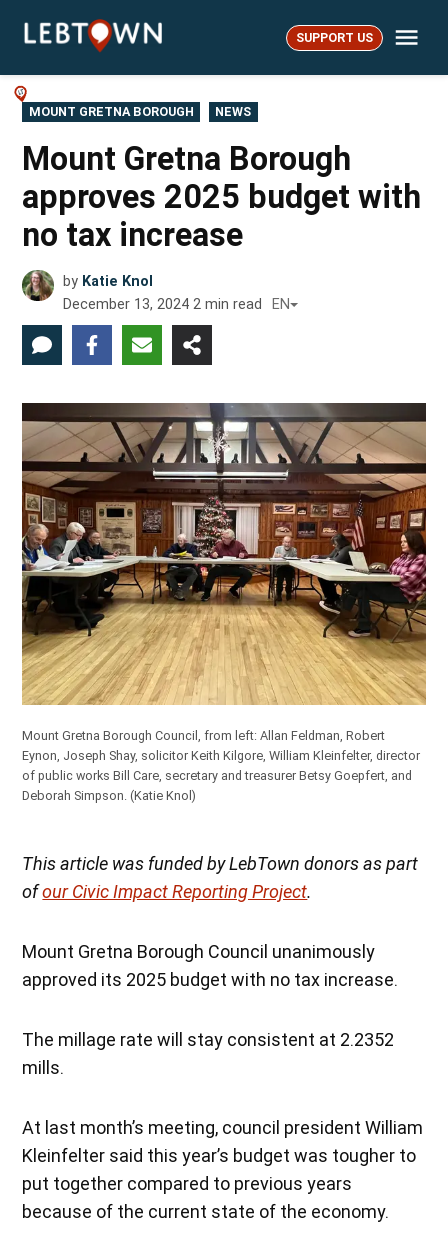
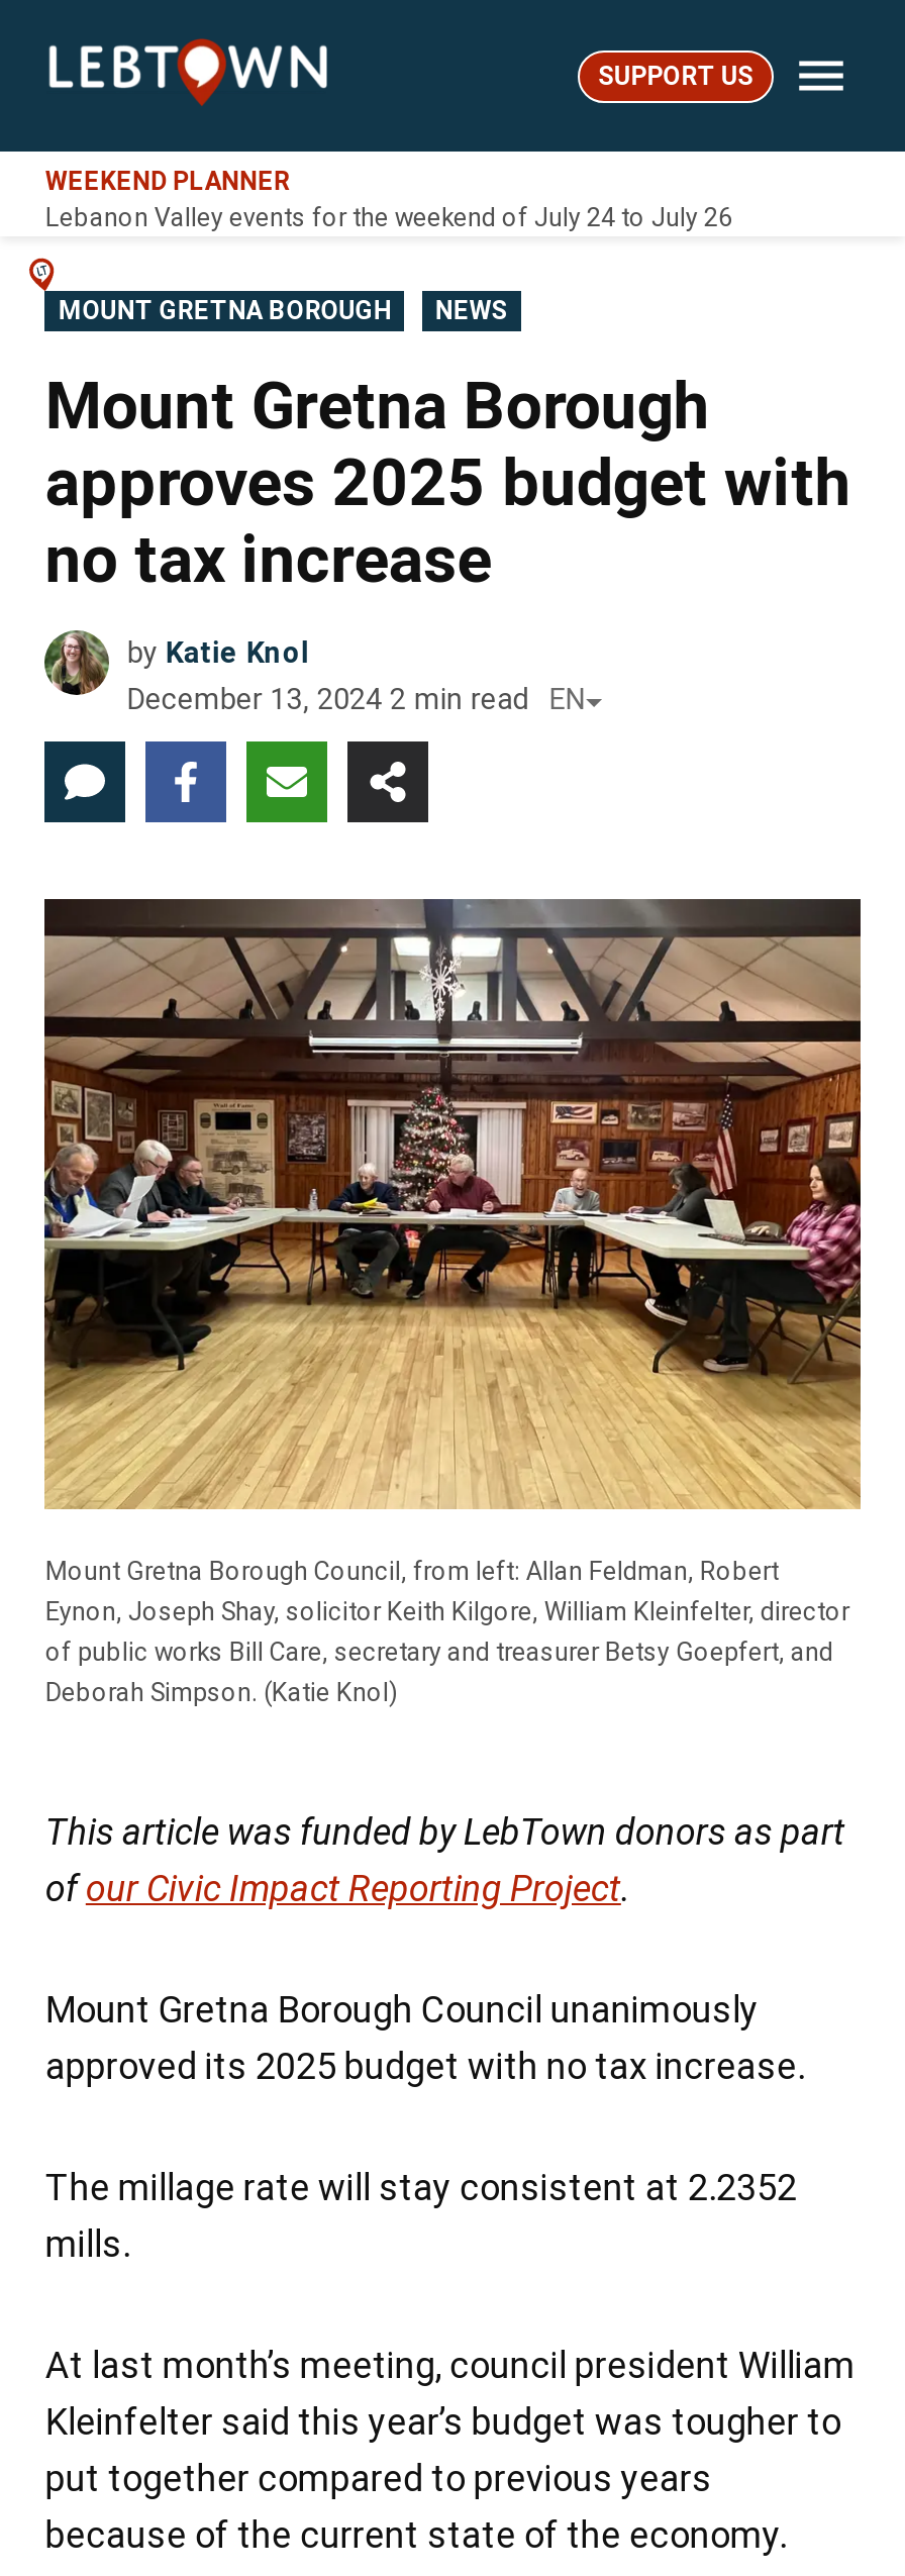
none -> [45,165,732,233] WEEKEND PLANNER | Lebanon Valley events for the weekend of July 24 to July 26

